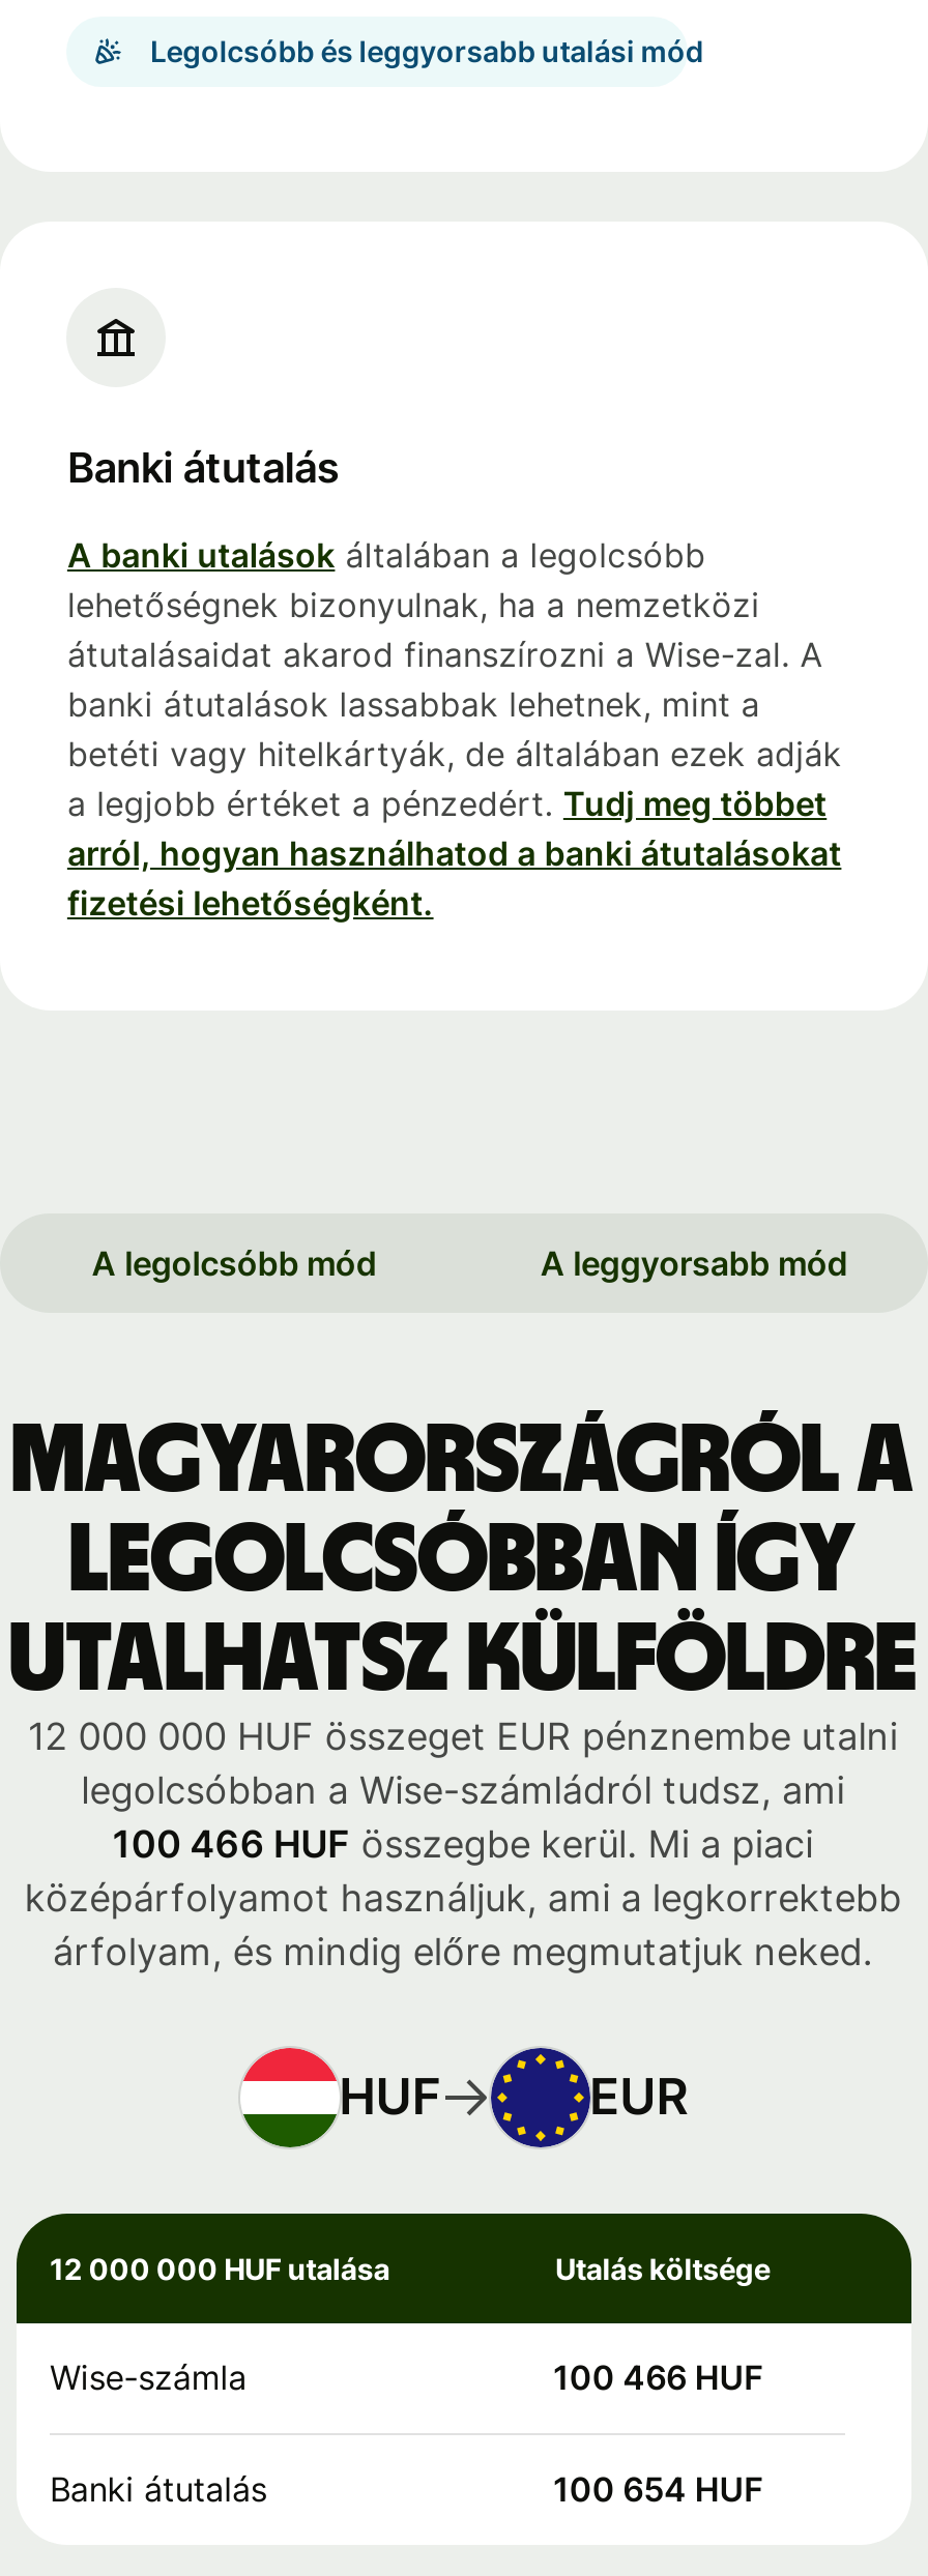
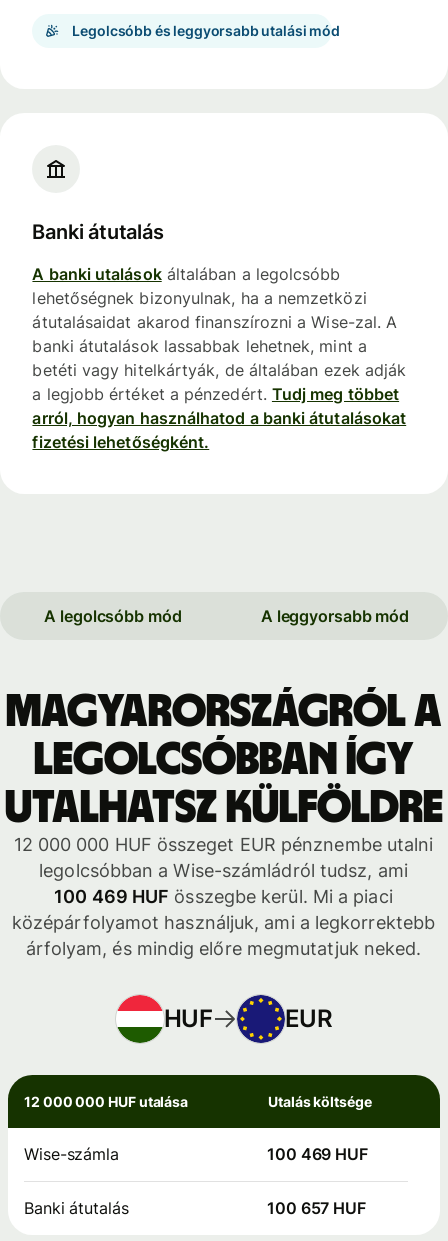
[112,1823,813,1867] 100 466 HUF összegbe kerül. Mi a piaci -> [54,886,393,907] 100 469 HUF összegbe kerül. Mi a piaci
[553,2357,762,2398] 100 466 HUF -> [267,1144,368,1164] 100 469 HUF
[553,2469,762,2510] 100 654 HUF -> [267,1198,366,1218] 100 657 HUF

